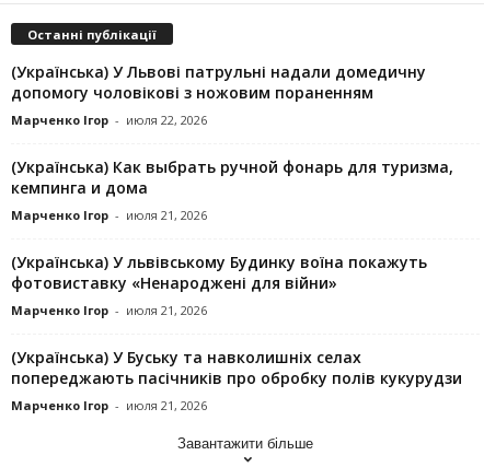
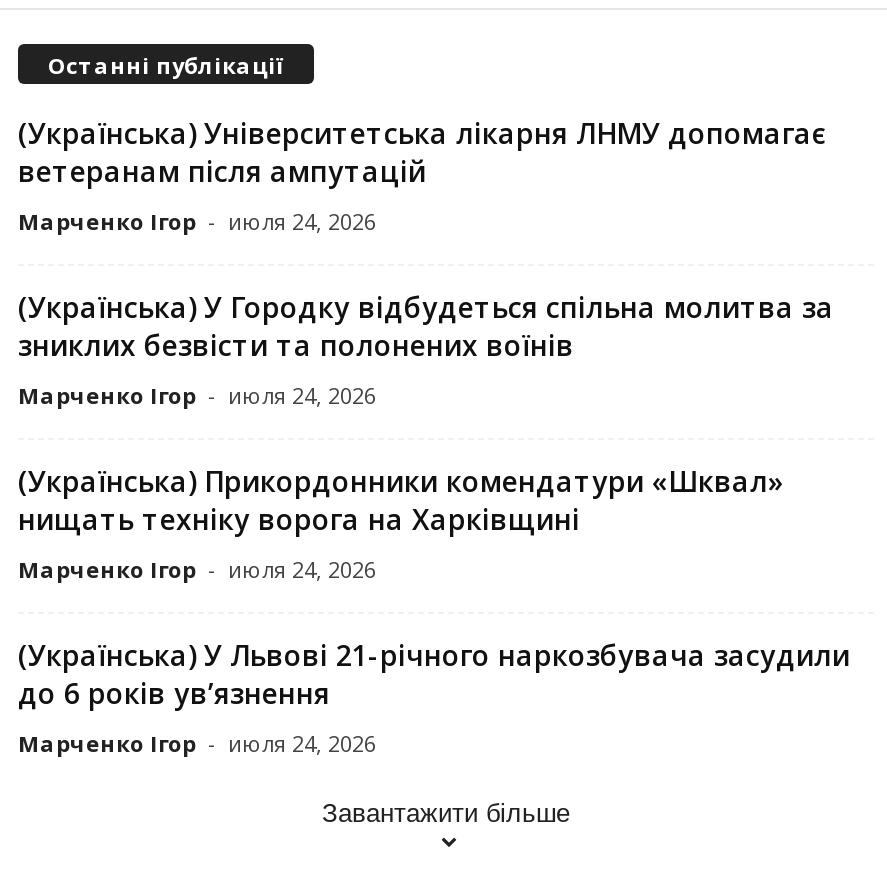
[11,61,426,128] (Українська) У Львові патрульні надали домедичну | допомогу чоловікові з ножовим пораненням | Марченко Ігор - июля 22, 2026 -> [18,114,828,236] (Українська) Університетська лікарня ЛНМУ допомагає | ветеранам після ампутацій | Марченко Ігор - июля 24, 2026
[11,156,453,223] (Українська) Как выбрать ручной фонарь для туризма, | кемпинга и дома | Марченко Ігор - июля 21, 2026 -> [18,288,834,410] (Українська) У Городку відбудеться спільна молитва за | зниклих безвісти та полонених воїнів | Марченко Ігор - июля 24, 2026
[11,251,427,318] (Українська) У львівському Будинку воїна покажуть | фотовиставку «Ненароджені для війни» | Марченко Ігор - июля 21, 2026 -> [18,462,784,584] (Українська) Прикордонники комендатури «Шквал» | нищать техніку ворога на Харківщині | Марченко Ігор - июля 24, 2026
[11,346,462,413] (Українська) У Буську та навколишніх селах | попереджають пасічників про обробку полів кукурудзи | Марченко Ігор - июля 21, 2026 -> [18,636,850,758] (Українська) У Львові 21-річного наркозбувача засудили | до 6 років ув’язнення | Марченко Ігор - июля 24, 2026

